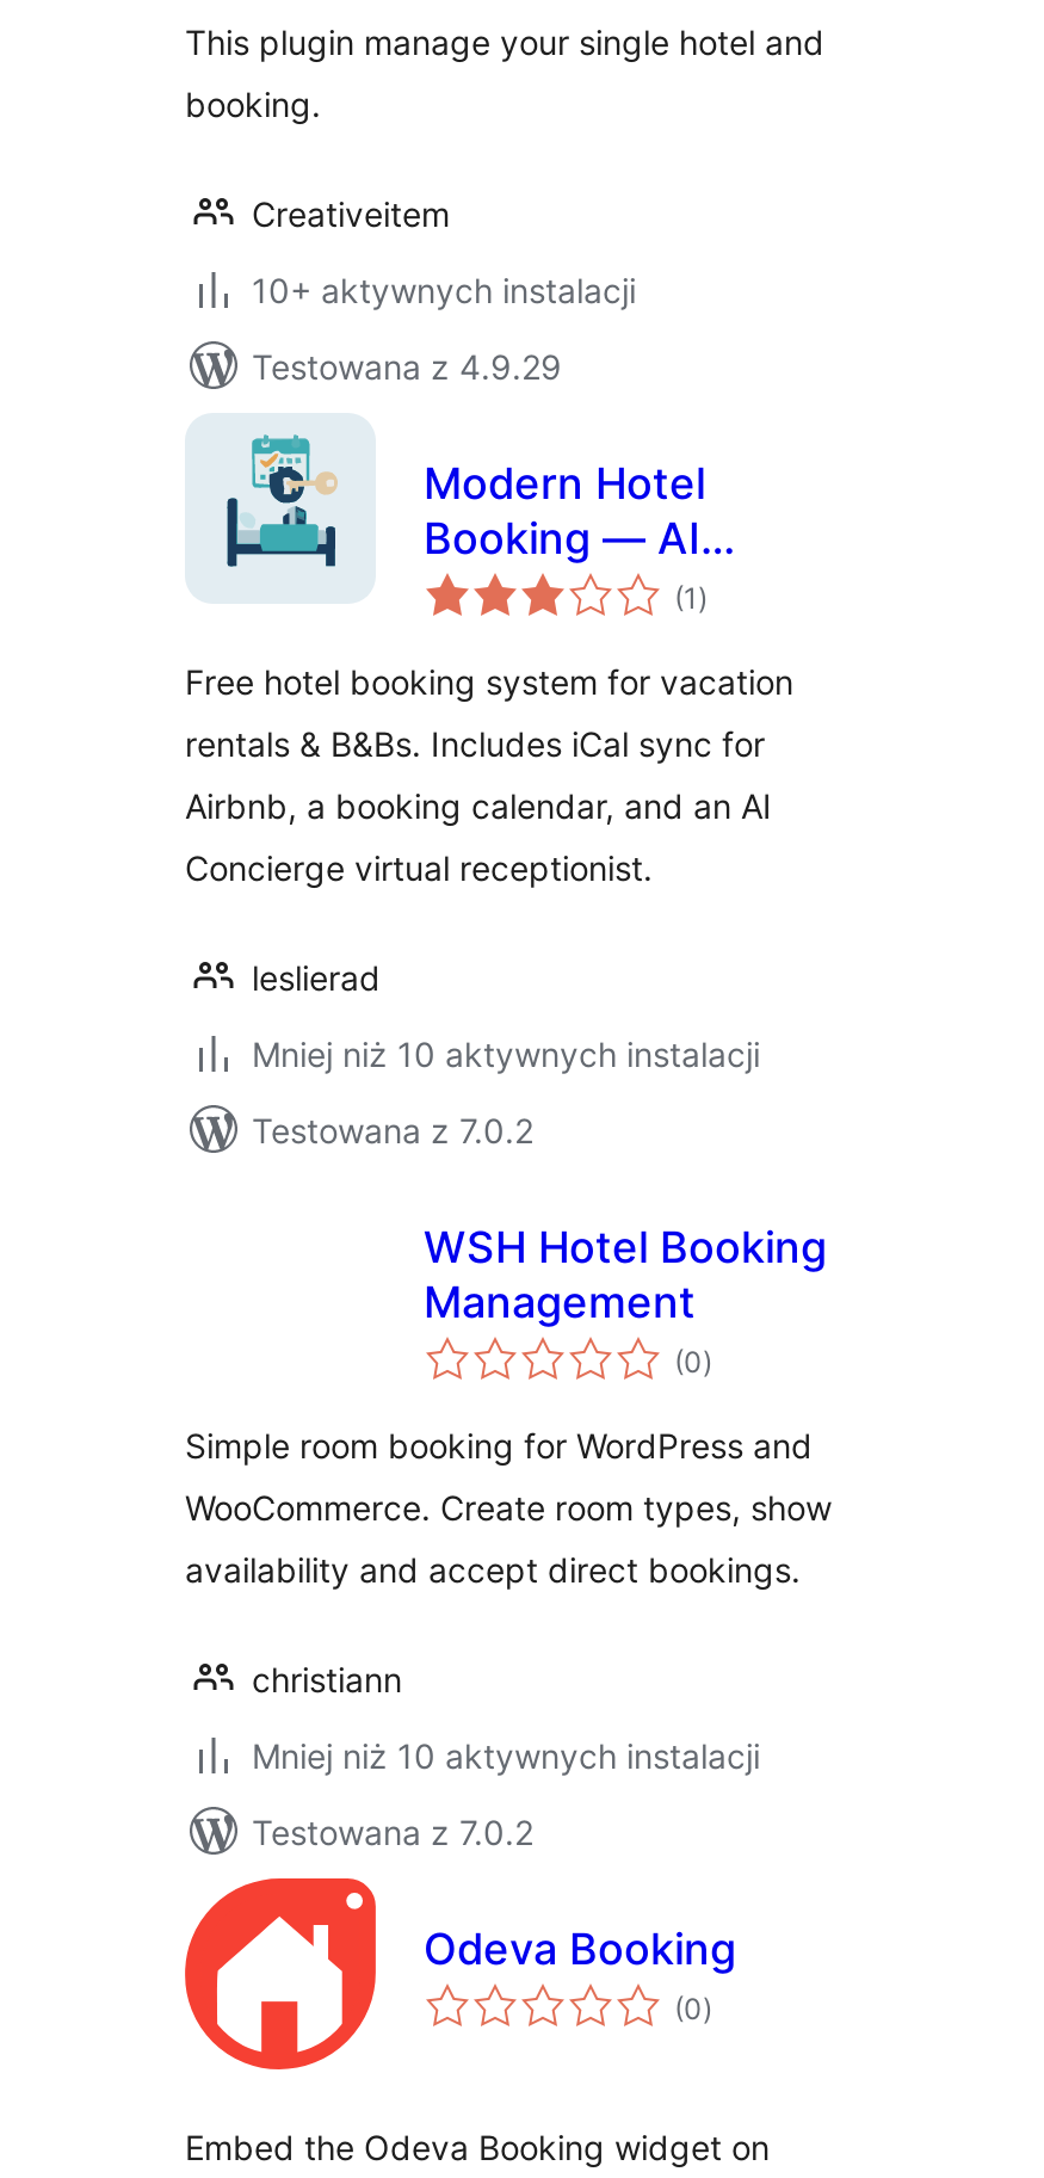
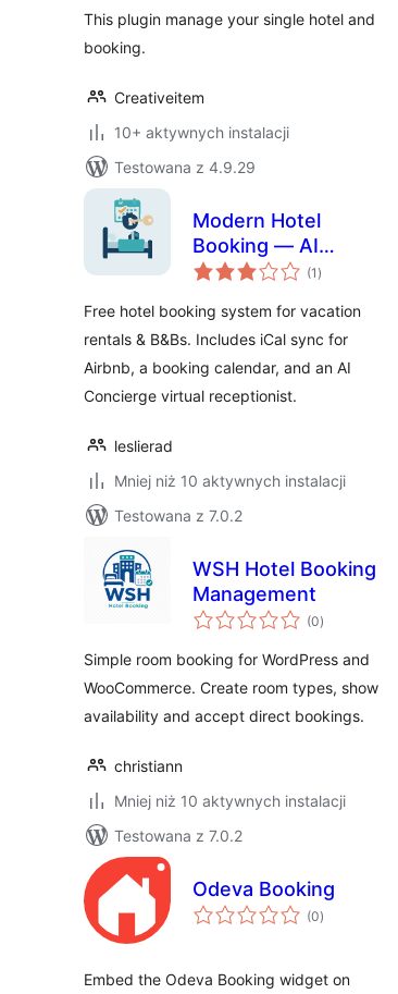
none -> [101,549,154,610] [image]

